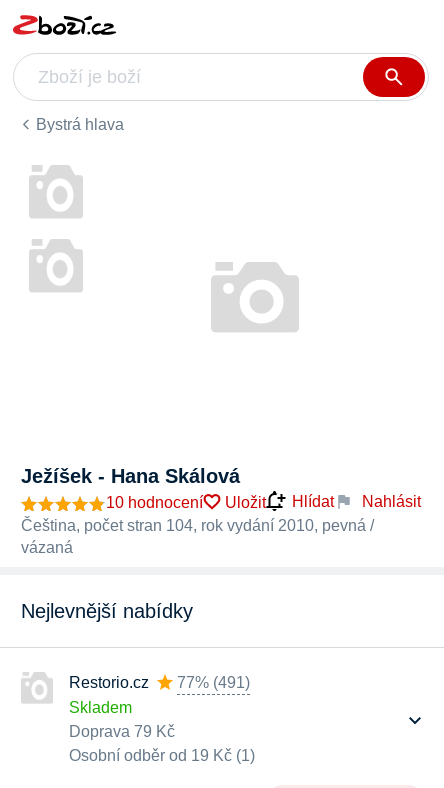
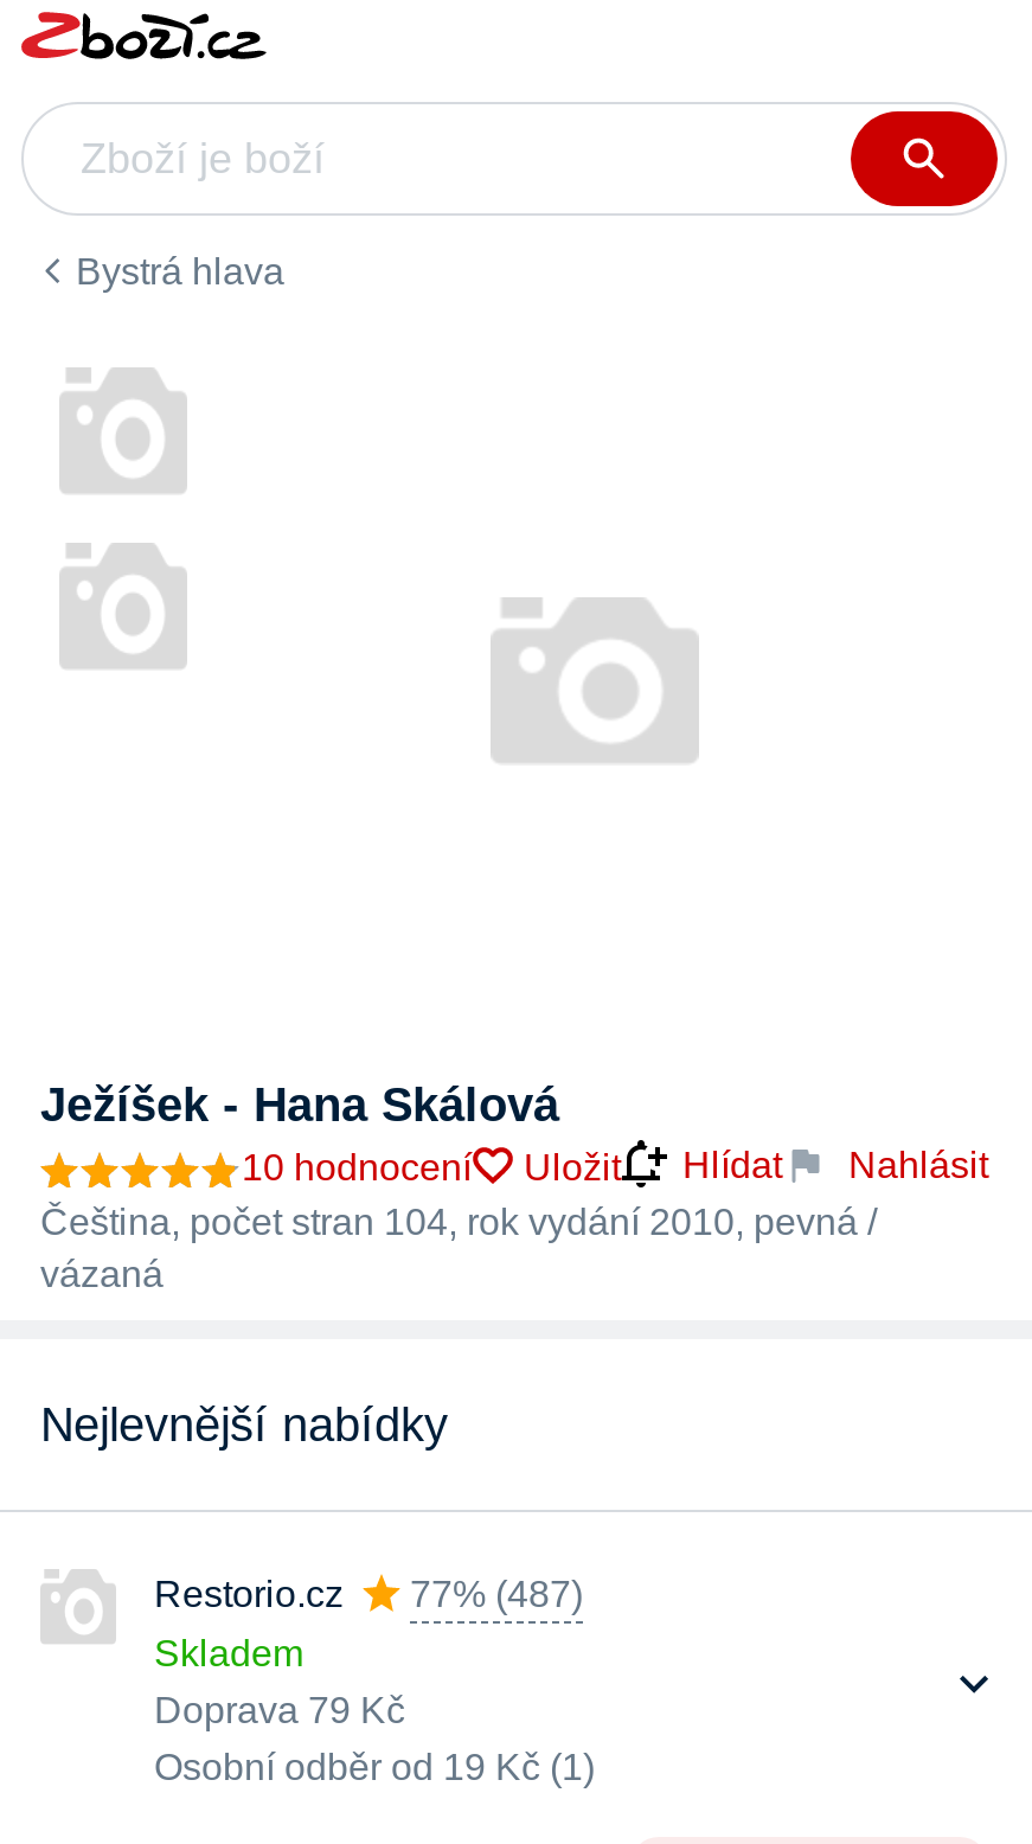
[69,674,250,691] Restorio.cz 77% (491) -> [154,1574,583,1614] Restorio.cz 77% (487)

